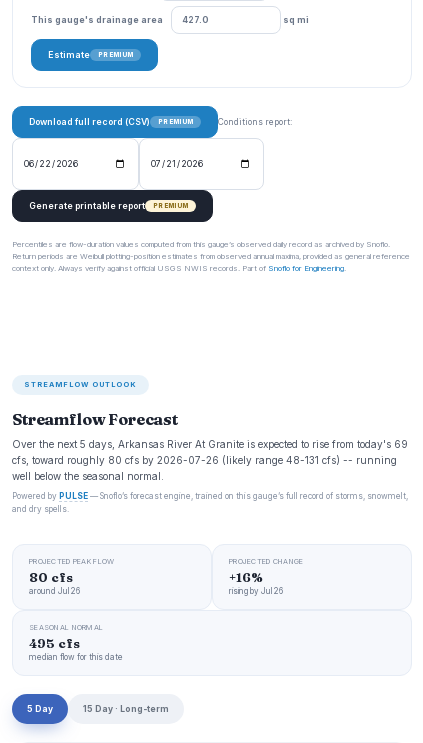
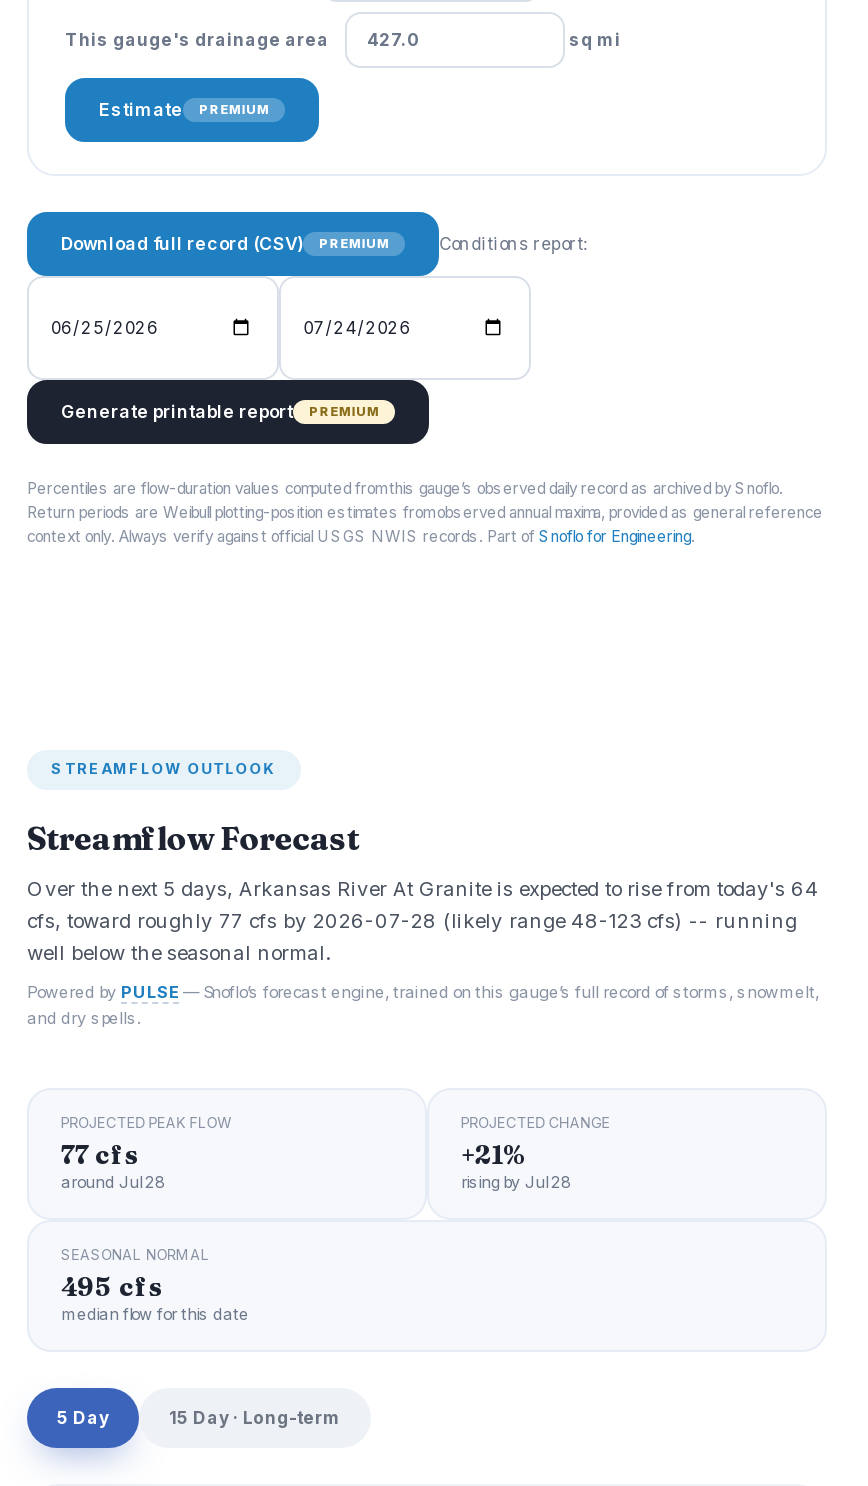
[12,438,408,450] Over the next 5 days, Arkansas River At Granite is expected to rise from today's 69 -> [27,876,819,900] Over the next 5 days, Arkansas River At Granite is expected to rise from today's 64
[12,454,397,466] cfs, toward roughly 80 cfs by 2026-07-26 (likely range 48-131 cfs) -- running -> [27,908,797,932] cfs, toward roughly 77 cfs by 2026-07-28 (likely range 48-123 cfs) -- running
[29,569,73,585] 80 cfs -> [61,1138,139,1170] 77 cfs
[229,569,263,585] +16% -> [461,1138,527,1170] +21%
[29,586,80,596] around Jul 26 -> [61,1172,163,1192] around Jul 28
[229,586,283,596] rising by Jul 26 -> [461,1172,569,1192] rising by Jul 28

